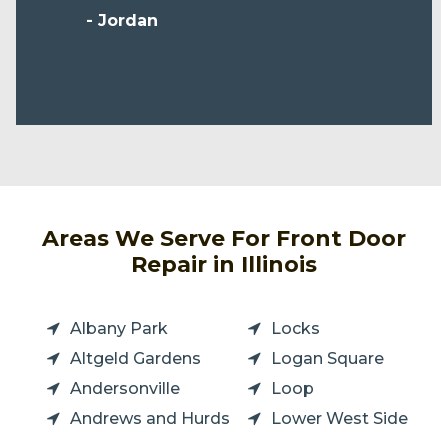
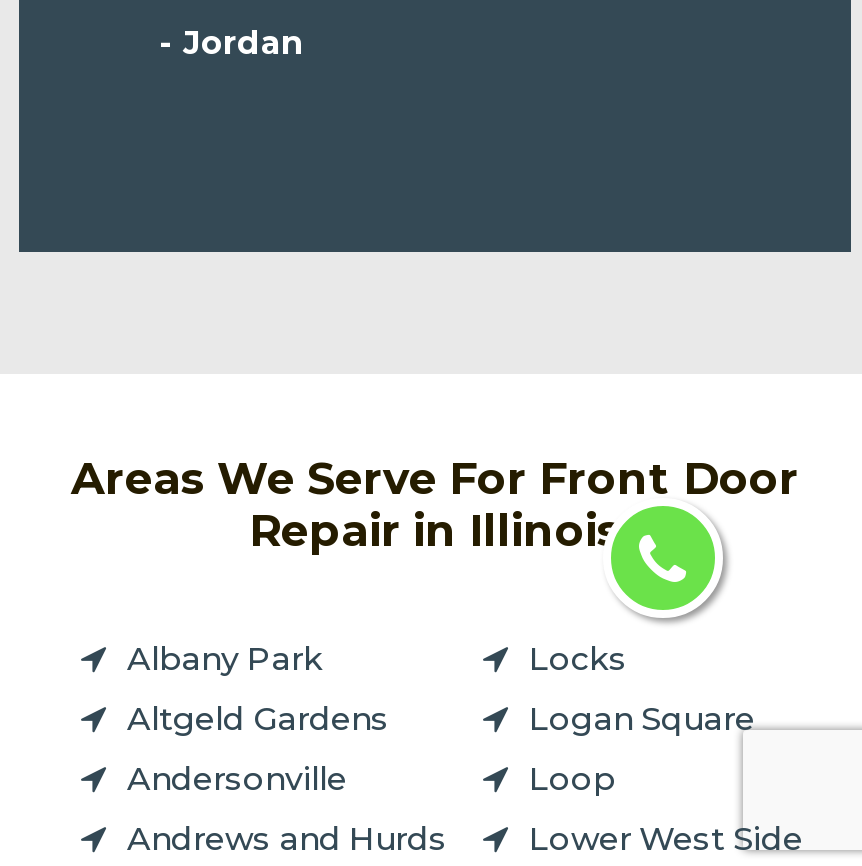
none -> [609,512,729,624] [image]

